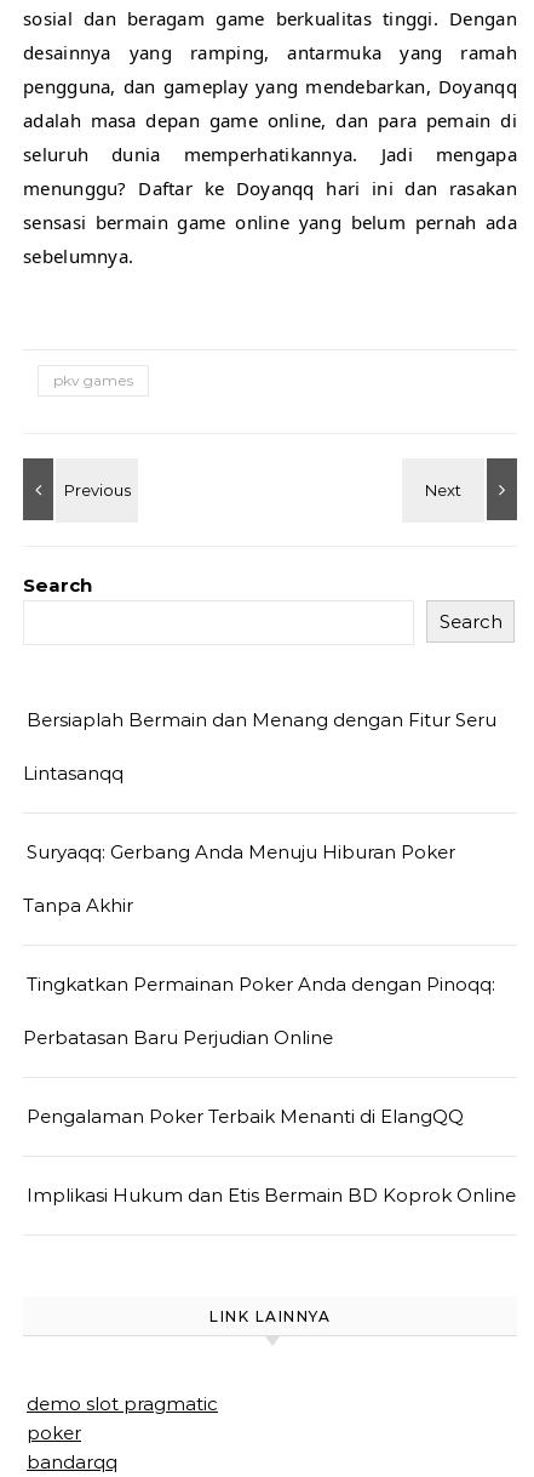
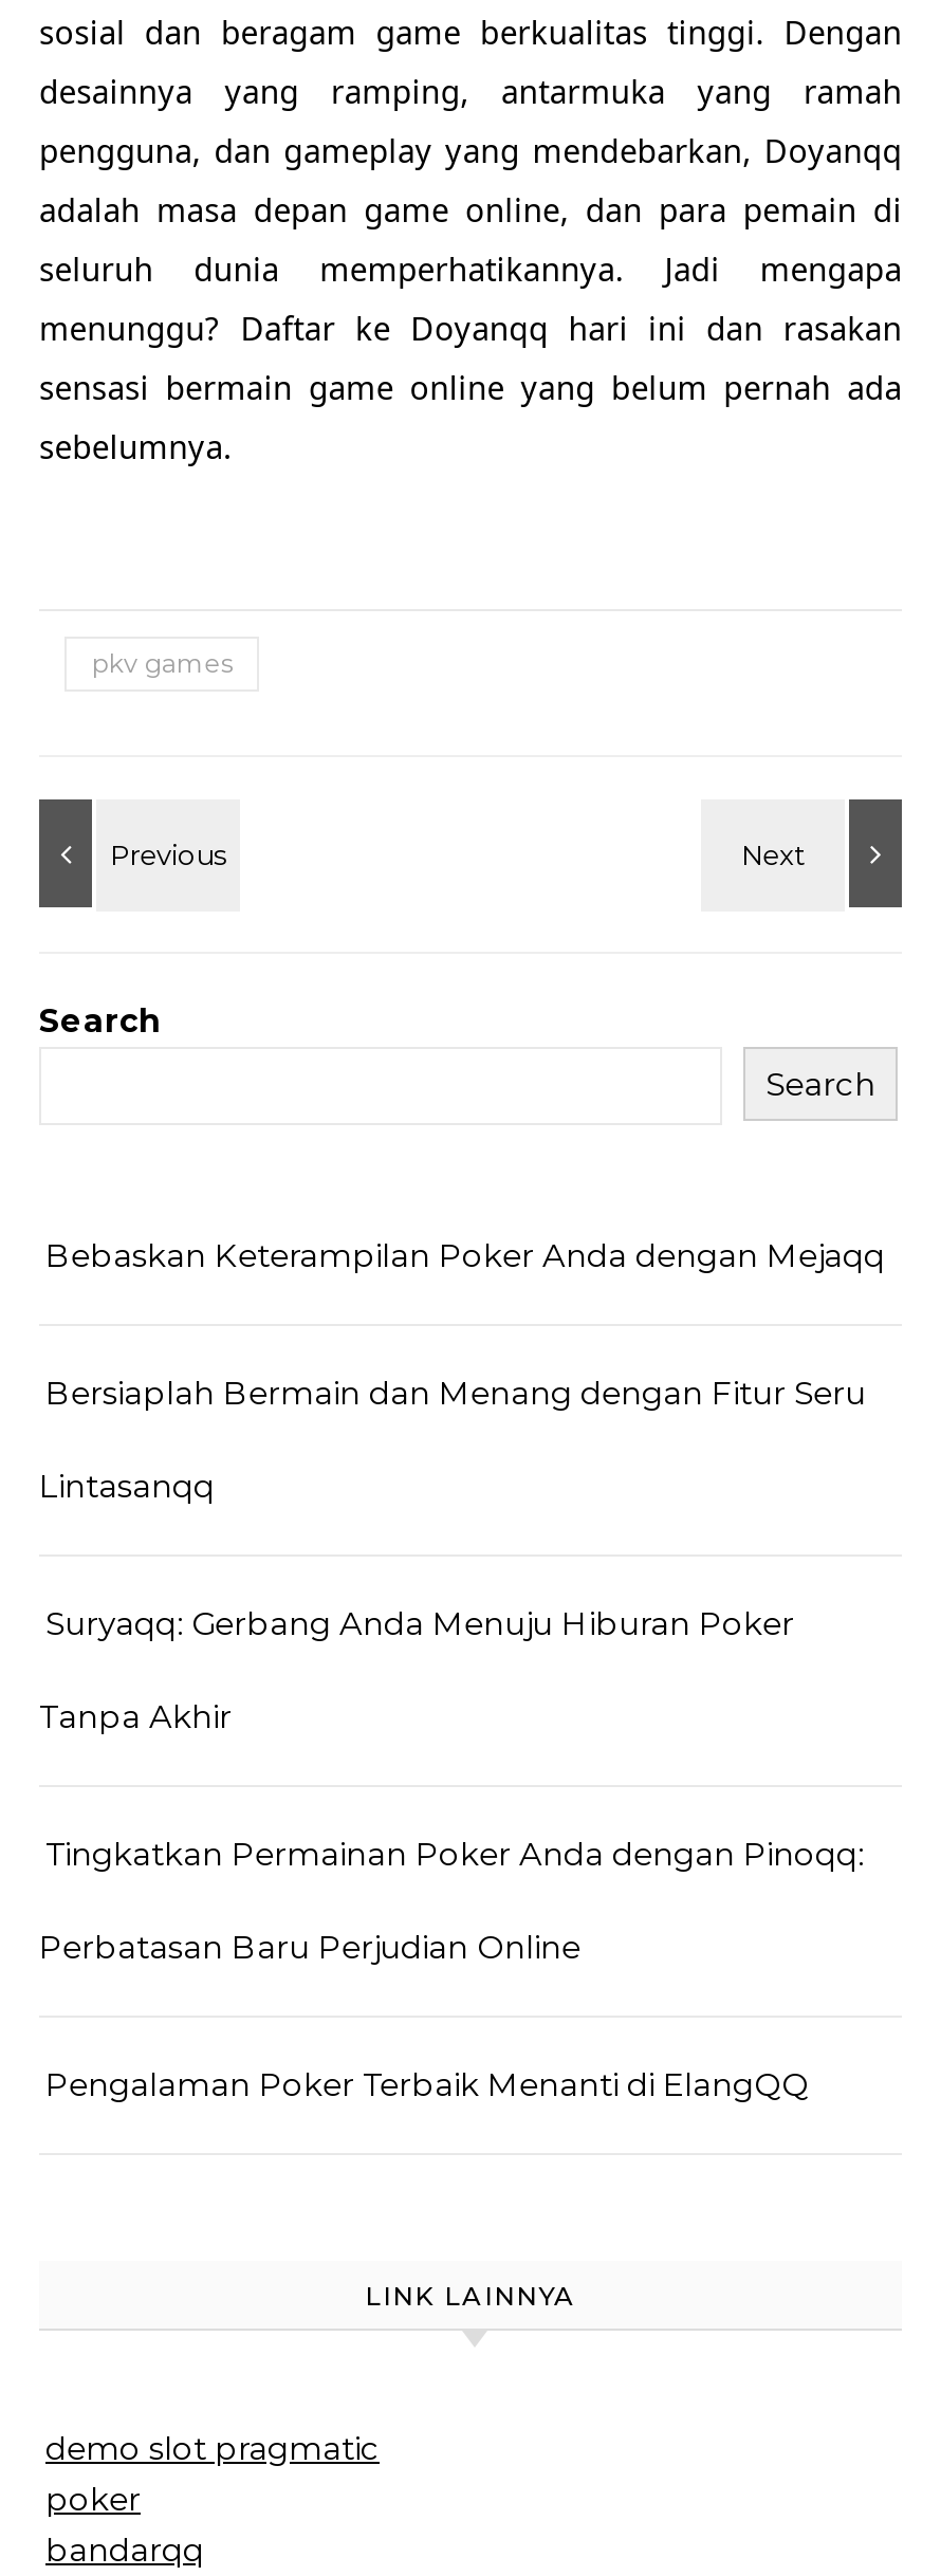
none -> [45,1235,885,1275] Bebaskan Keterampilan Poker Anda dengan Mejaqq
moved [23,708,496,1128] -> [39,1373,866,2104]: Bersiaplah Bermain dan Menang dengan Fitur Seru | Lintasanqq | Suryaqq: Gerbang Anda Menuju Hiburan Poker | Tanpa Akhir | Tingkatkan Permainan Poker Anda dengan Pinoqq: | Perbatasan Baru Perjudian Online | Pengalaman Poker Terbaik Menanti di ElangQQ
[27,1184,516,1207] Implikasi Hukum dan Etis Bermain BD Koprok Online -> none

